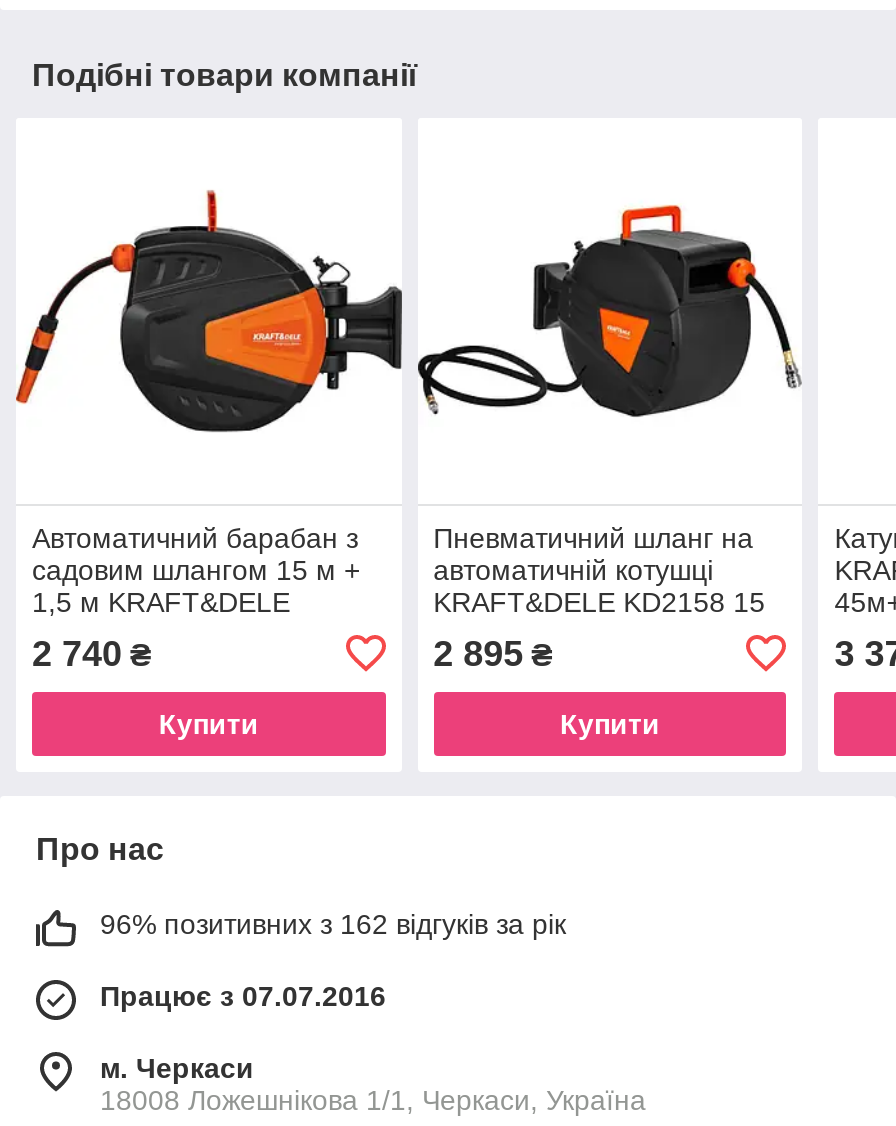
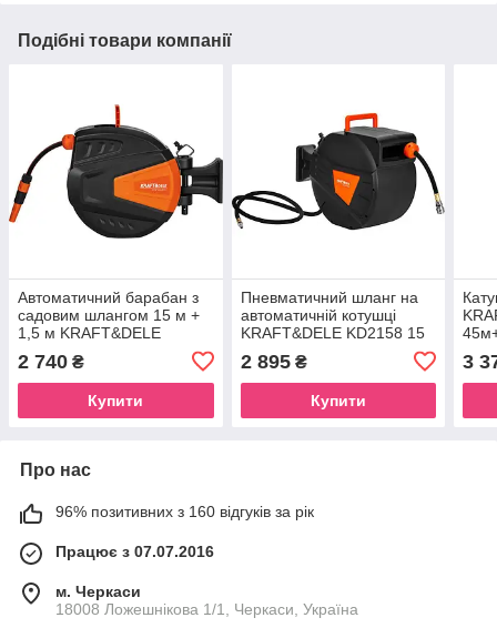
[100,908,566,940] 96% позитивних з 162 відгуків за рік -> [55,502,314,520] 96% позитивних з 160 відгуків за рік

